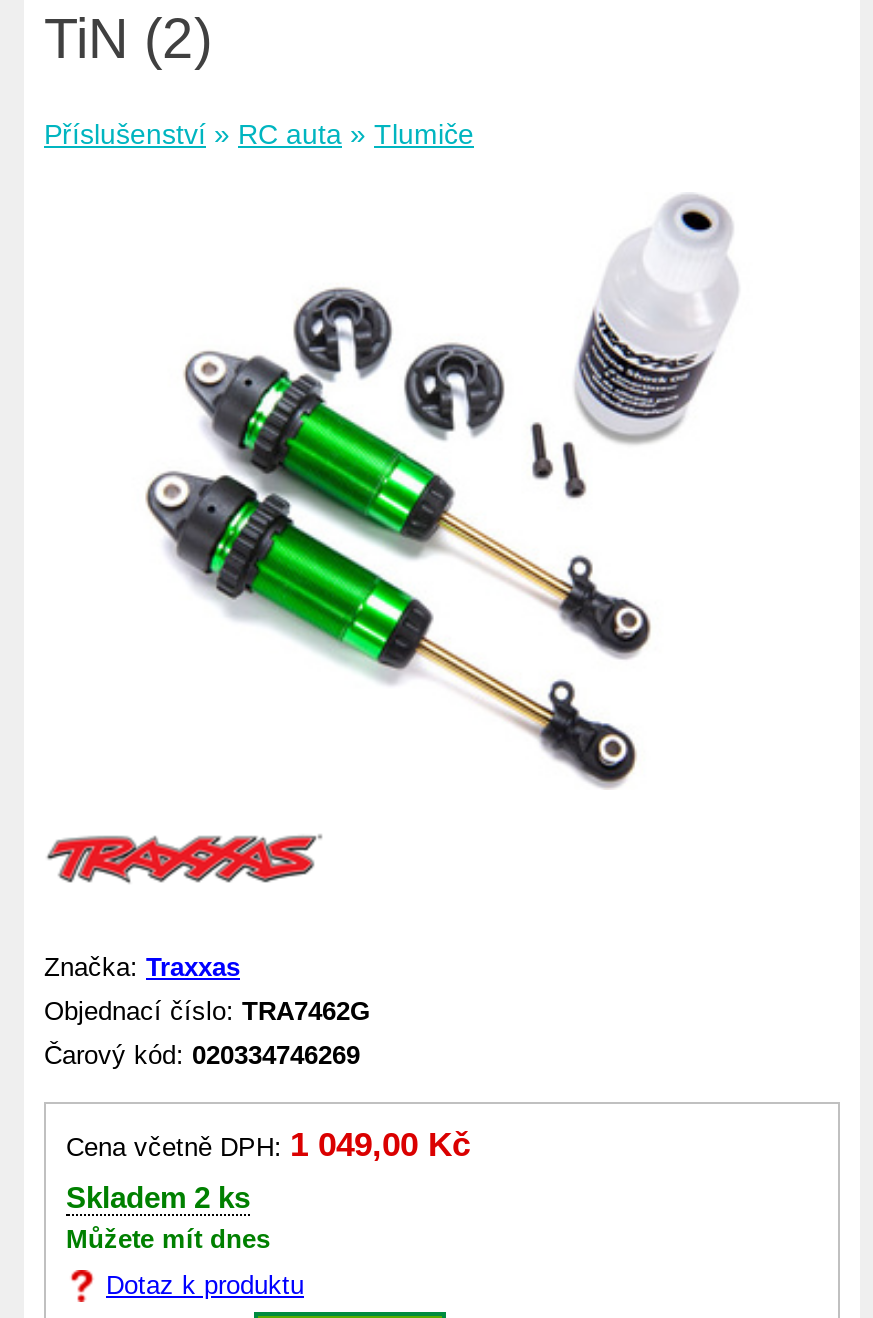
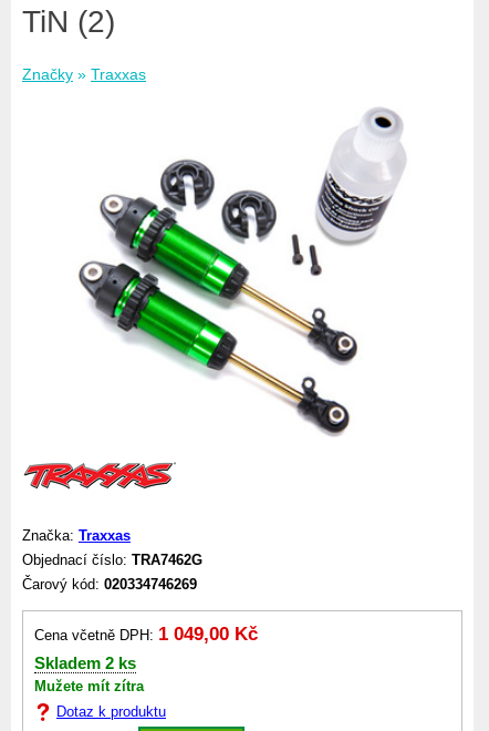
[44,118,474,150] Příslušenství» RC auta» Tlumiče -> [22,65,146,83] Značky» Traxxas
[66,1223,270,1253] Můžete mít dnes -> [34,677,144,694] Mužete mít zítra

